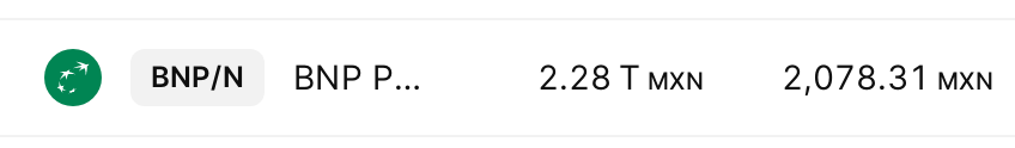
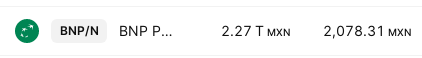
[537,56,992,97] 2.28 T MXN 2,078.31 MXN -> [221,22,411,39] 2.27 T MXN 2,078.31 MXN

